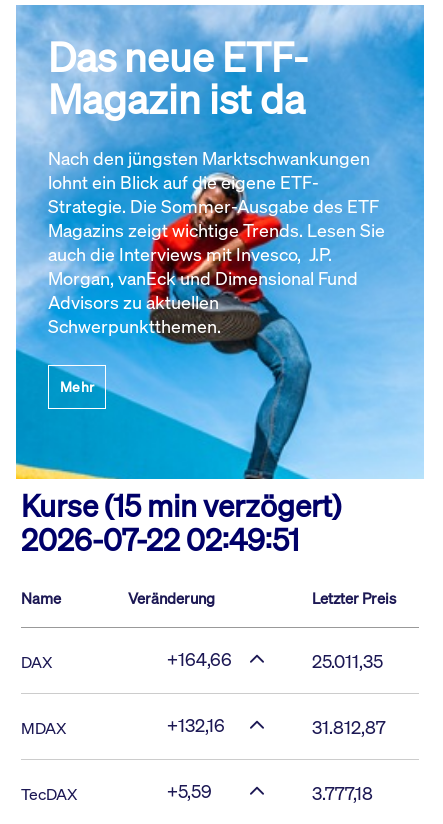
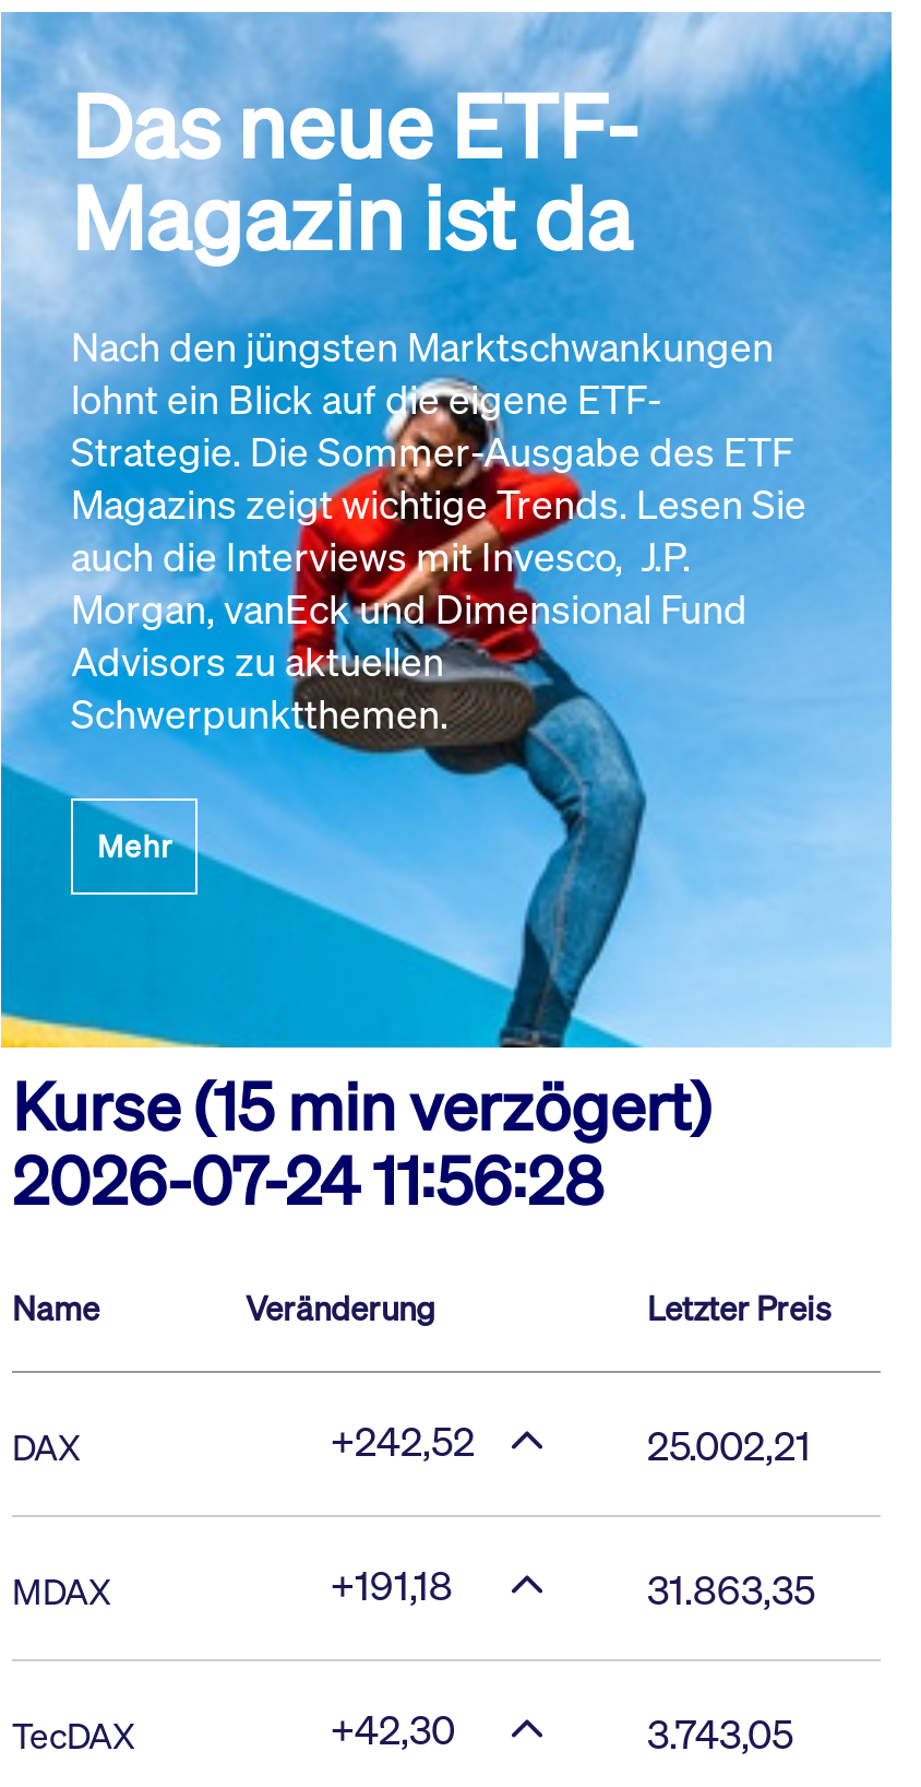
[21,520,299,560] 2026-07-22 02:49:51 -> [12,1137,603,1224] 2026-07-24 11:56:28
[167,647,232,671] +164,66 -> [331,1415,475,1467] +242,52
[312,649,383,673] 25.011,35 -> [647,1419,811,1471] 25.002,21
[167,713,225,737] +132,16 -> [331,1559,453,1611] +191,18
[312,715,386,739] 31.812,87 -> [647,1563,815,1616] 31.863,35
[167,779,212,803] +5,59 -> [331,1703,455,1755] +42,30
[312,781,373,805] 3.777,18 -> [647,1707,793,1760] 3.743,05

